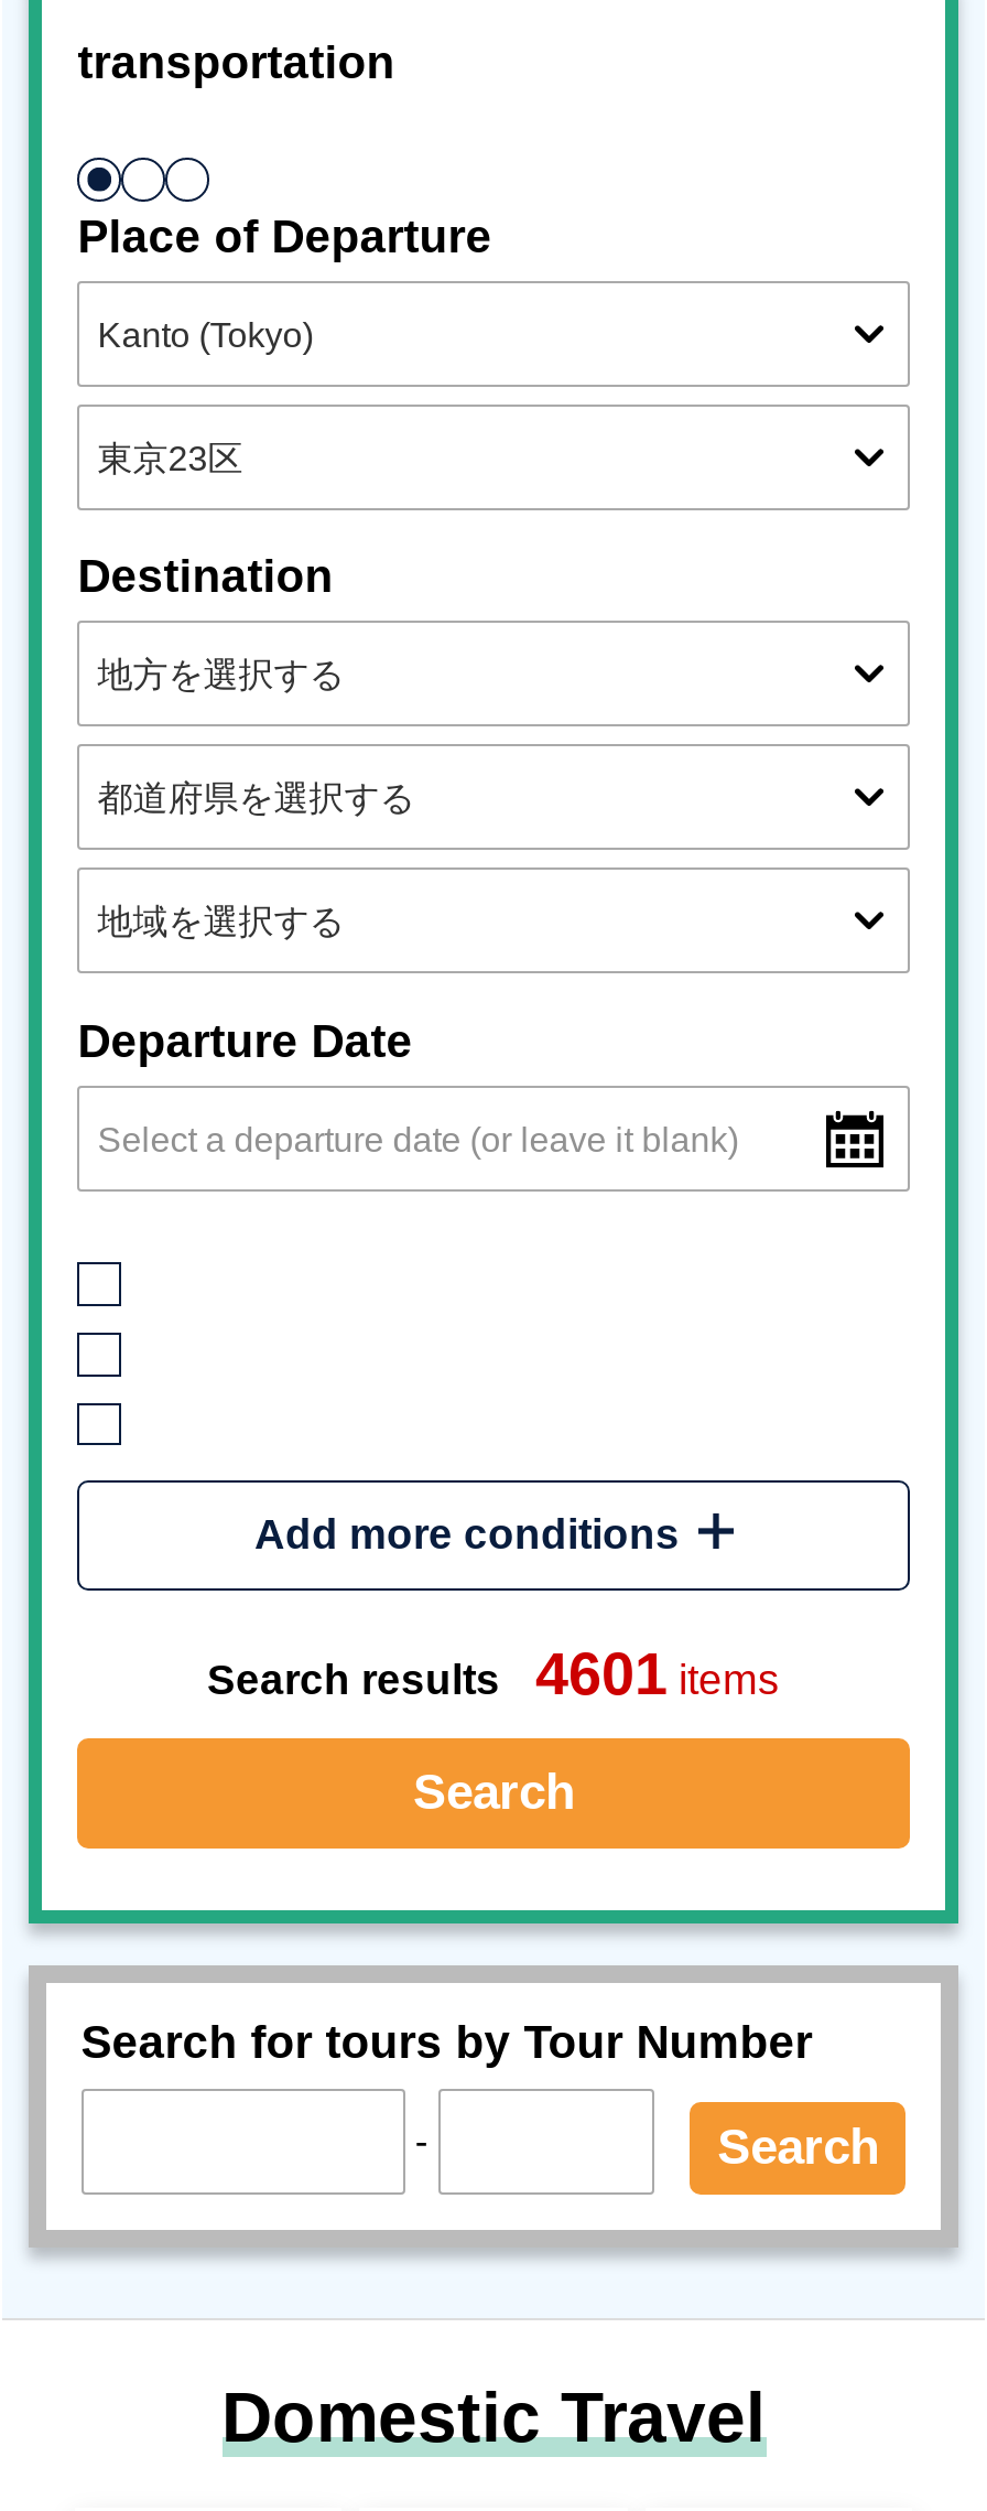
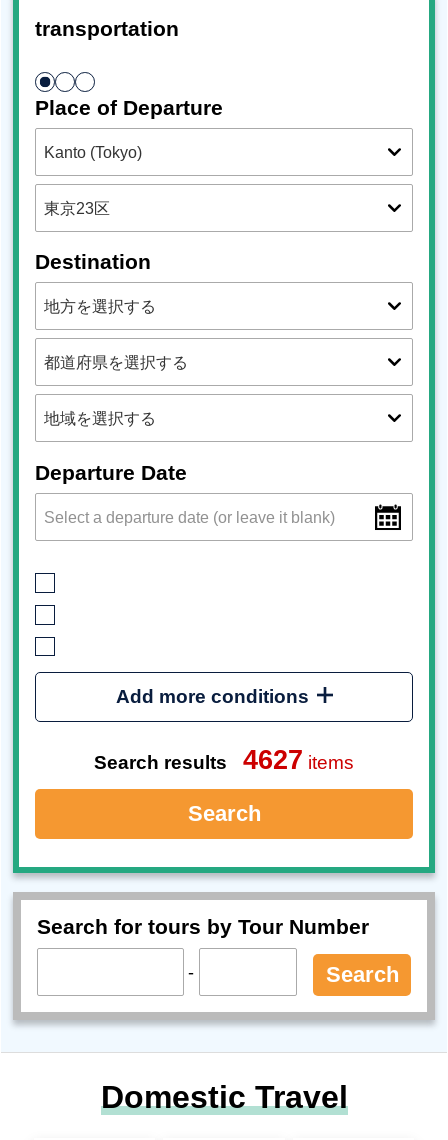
[207,1639,780,1707] Search results 4601 items -> [94,744,354,775] Search results 4627 items

